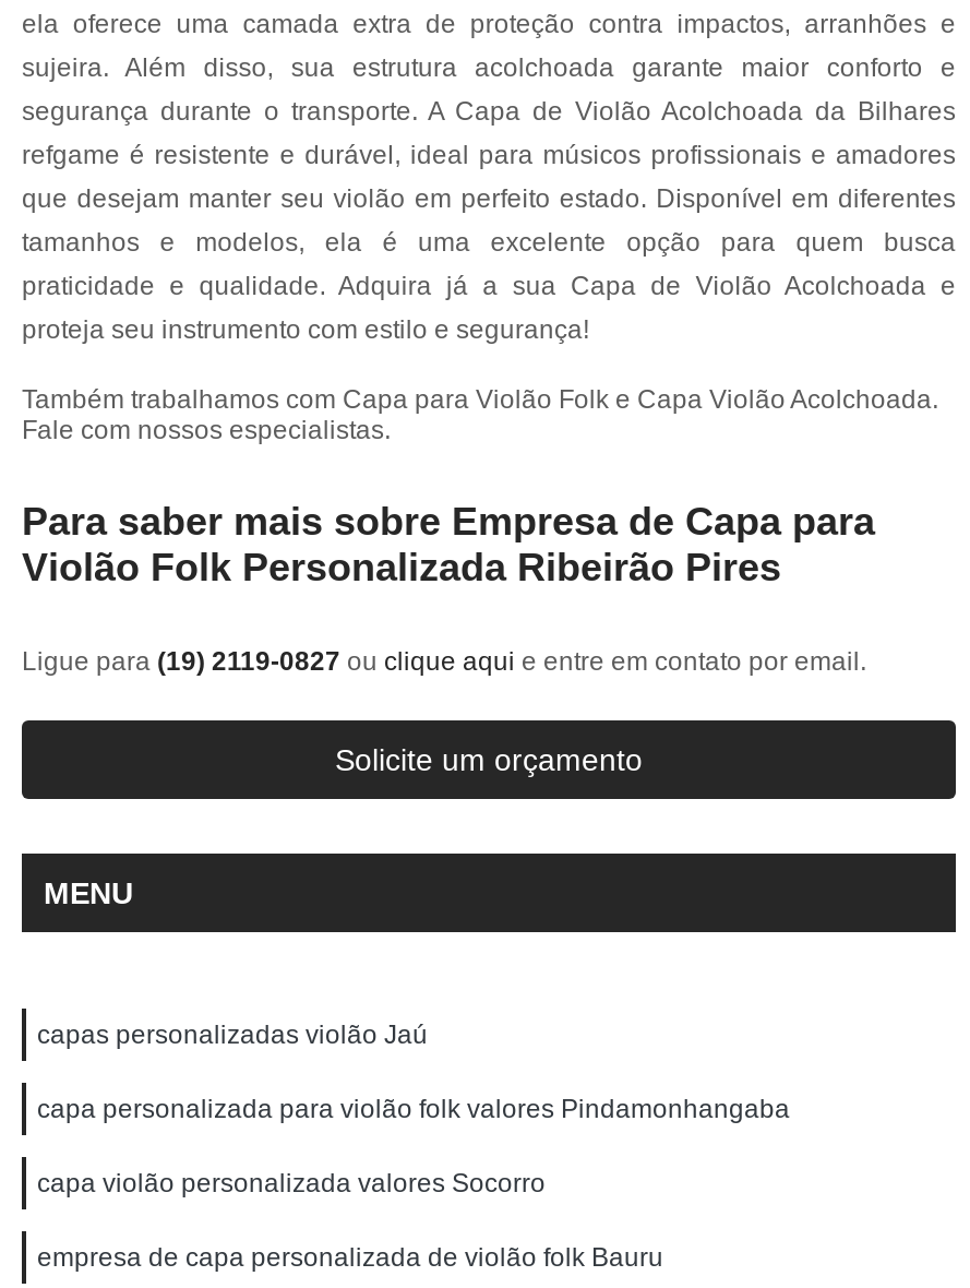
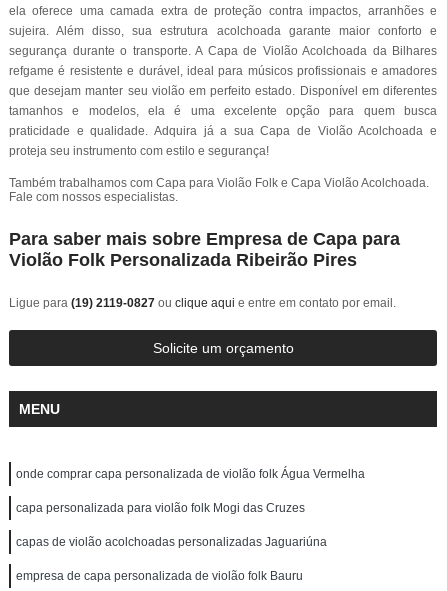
[37,1019,428,1050] capas personalizadas violão Jaú -> [16,467,365,481] onde comprar capa personalizada de violão folk Água Vermelha
[37,1094,790,1124] capa personalizada para violão folk valores Pindamonhangaba -> [16,501,305,515] capa personalizada para violão folk Mogi das Cruzes
[37,1168,546,1198] capa violão personalizada valores Socorro -> [16,535,327,549] capas de violão acolchoadas personalizadas Jaguariúna

